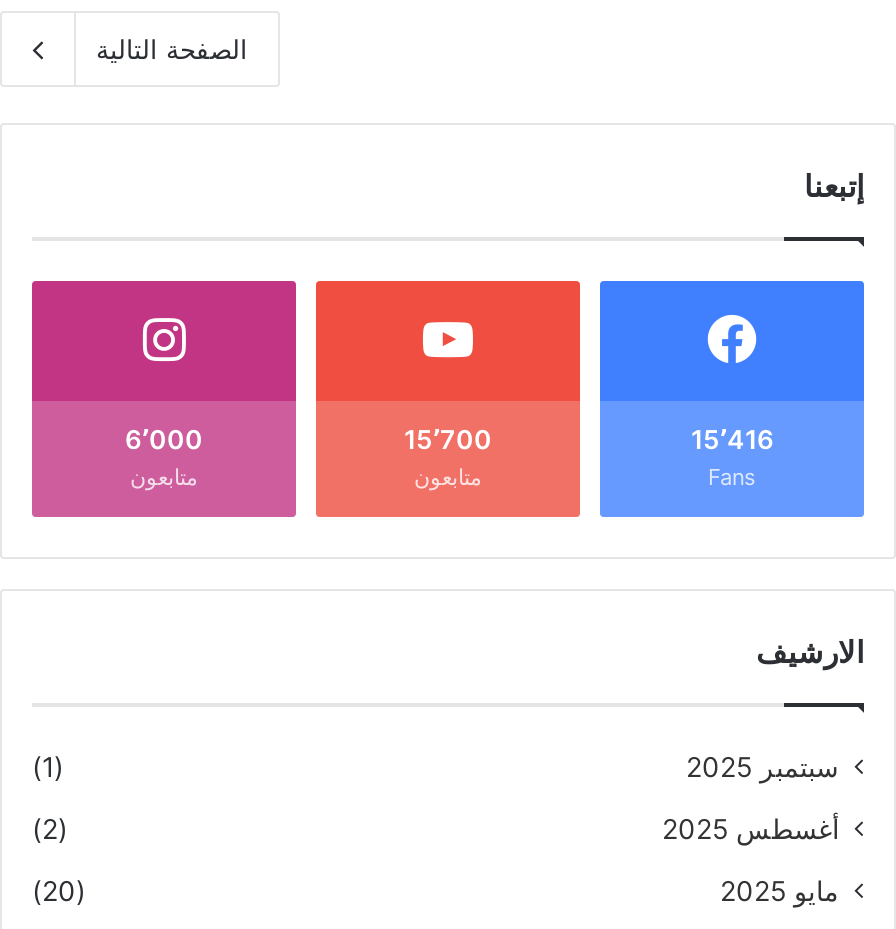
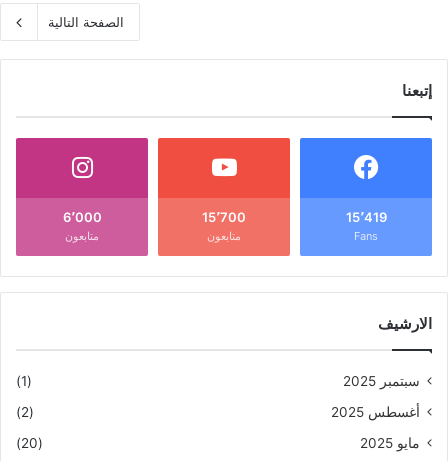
[691,423,773,455] 15٬416 -> [345,209,386,225] 15٬419

